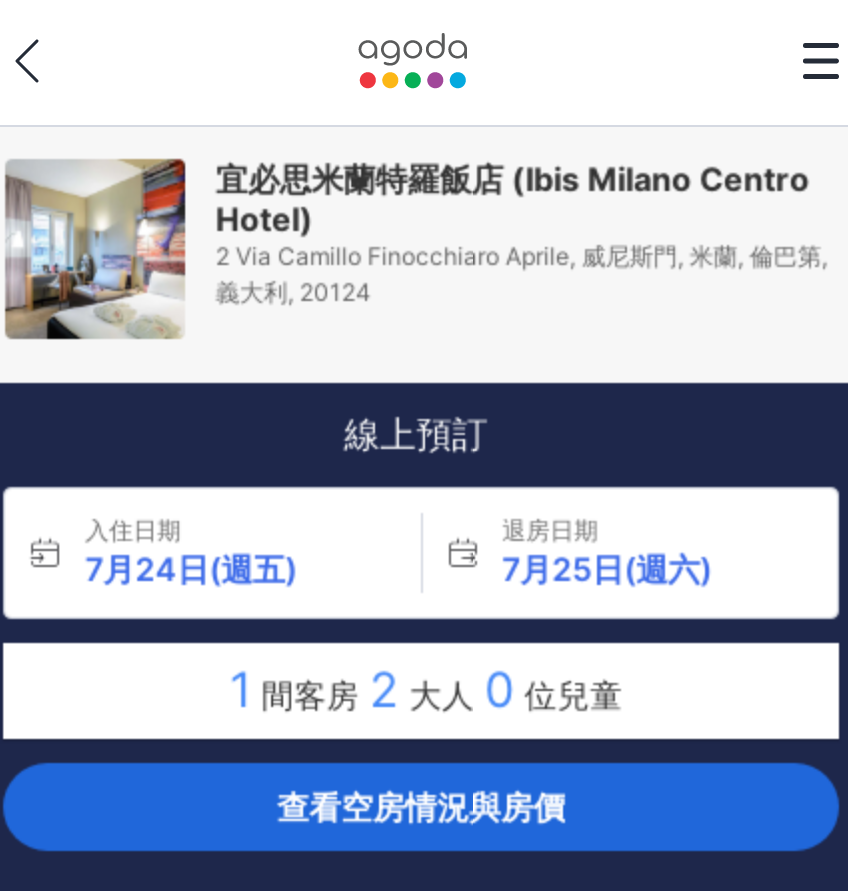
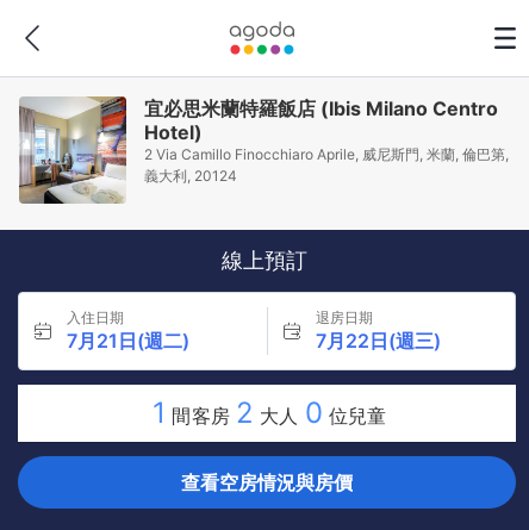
[85,549,297,589] 7月24日(週五) -> [67,329,189,353] 7月21日(週二)
[502,549,712,589] 7月25日(週六) -> [315,329,440,353] 7月22日(週三)

